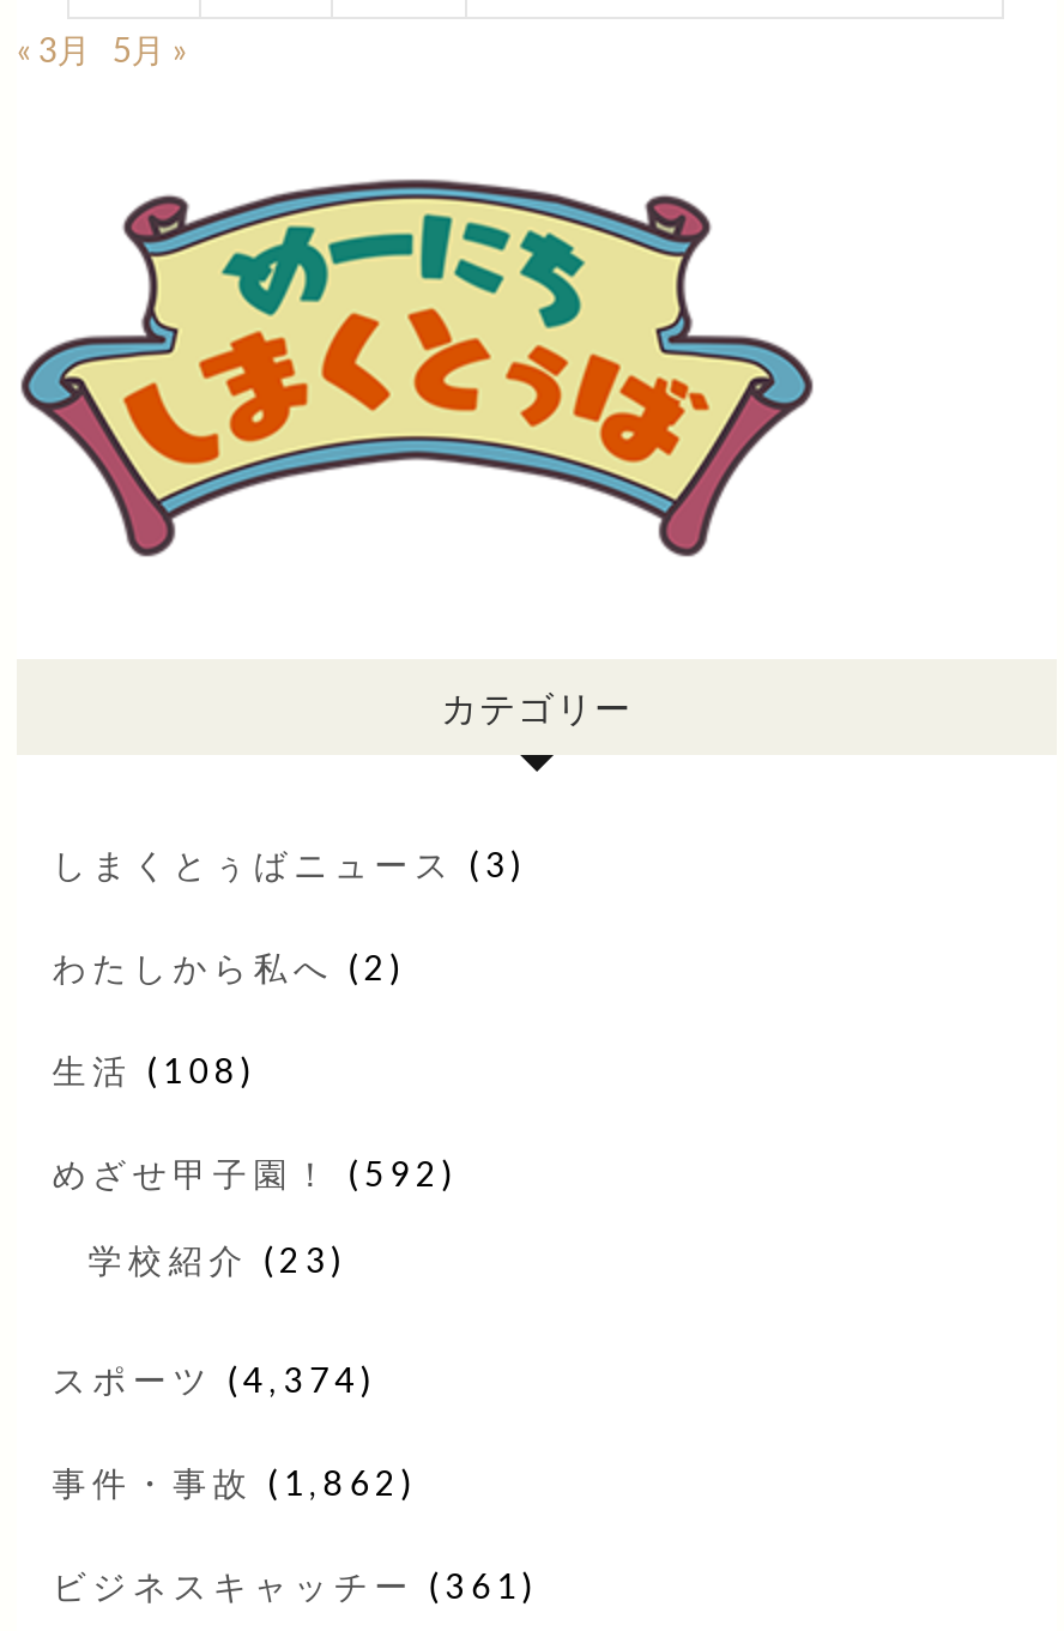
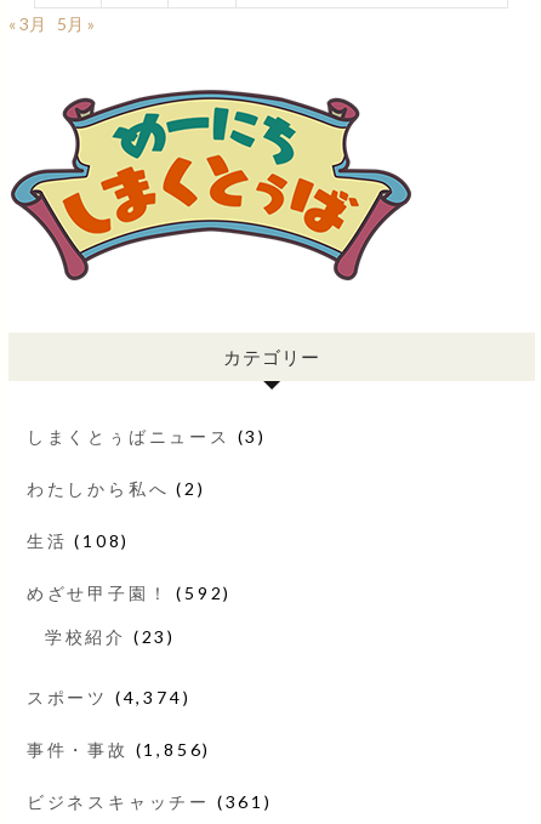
[52,1463,417,1503] 事件・事故(1,862) -> [26,739,211,760] 事件・事故(1,856)

